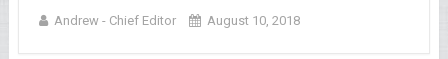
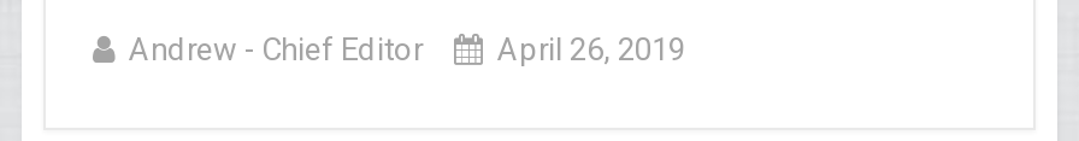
[206,13,299,28] August 10, 2018 -> [497,32,685,68] April 26, 2019

